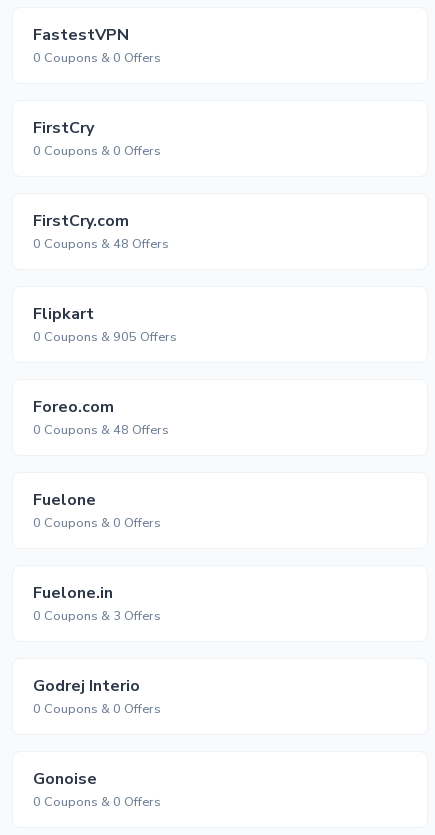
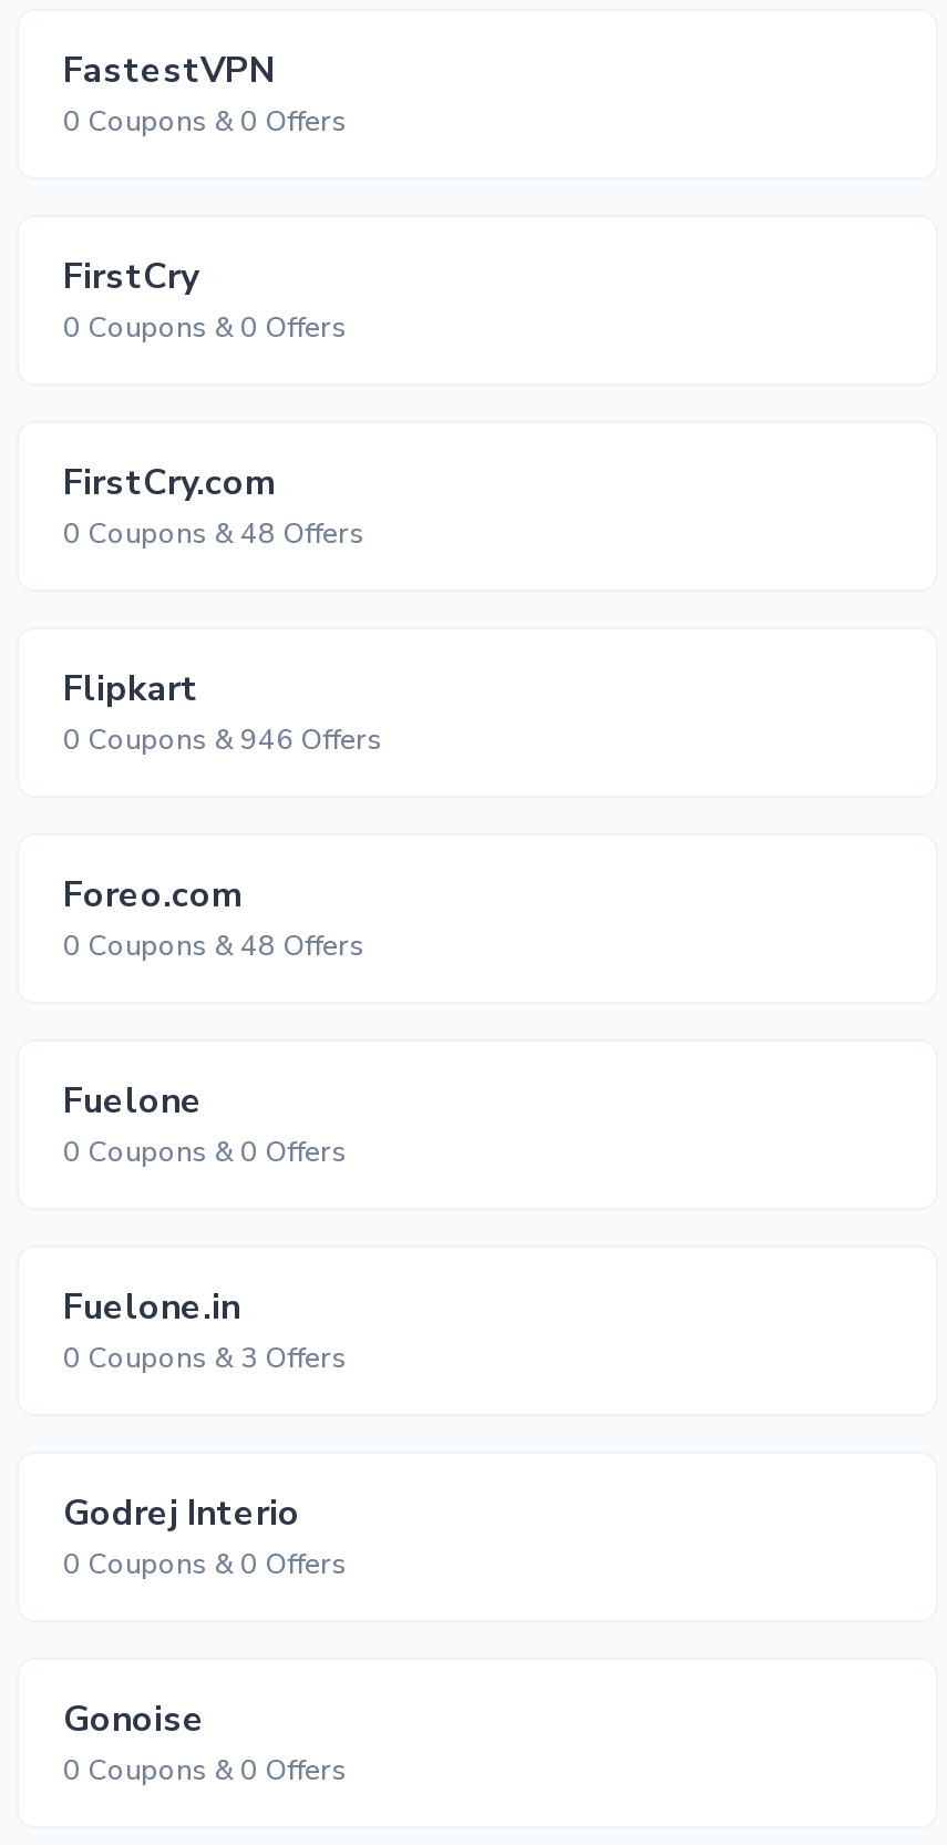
[33,328,177,346] 0 Coupons & 905 Offers -> [63,720,382,760] 0 Coupons & 946 Offers

